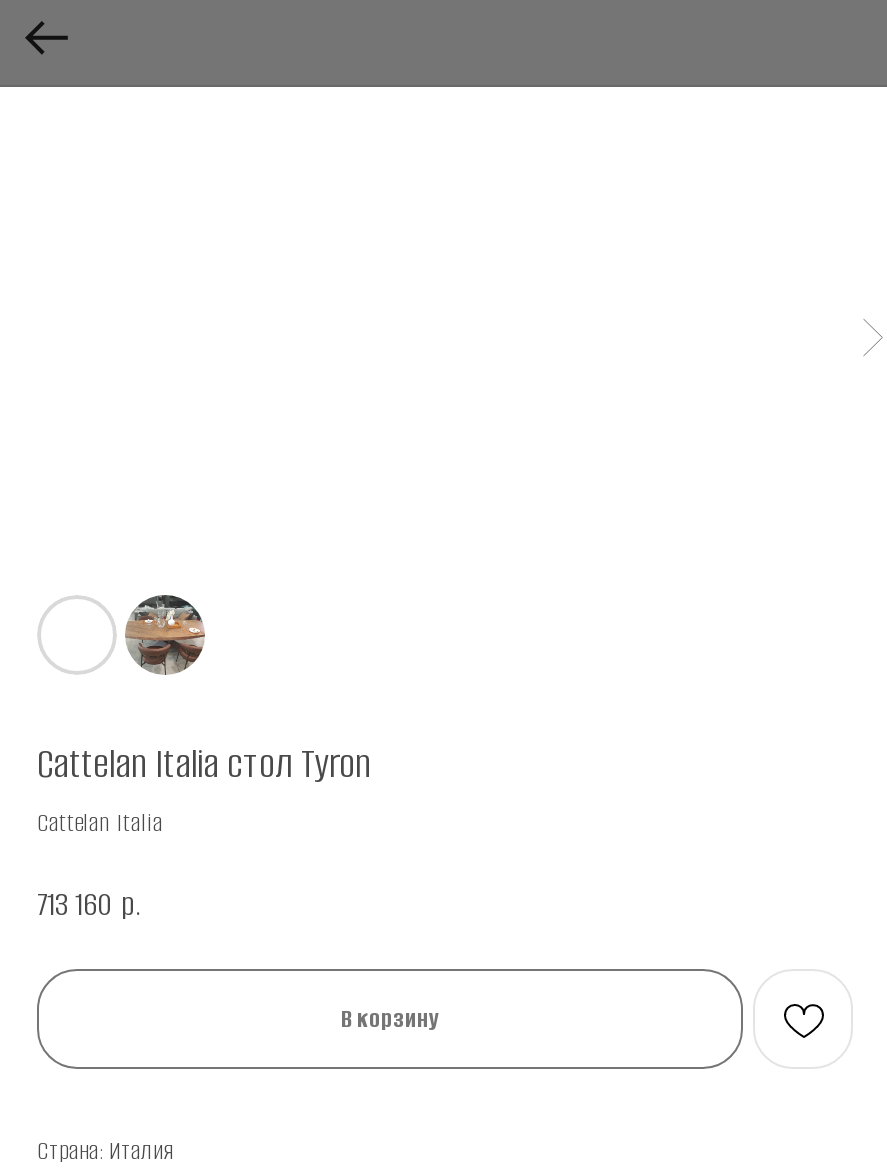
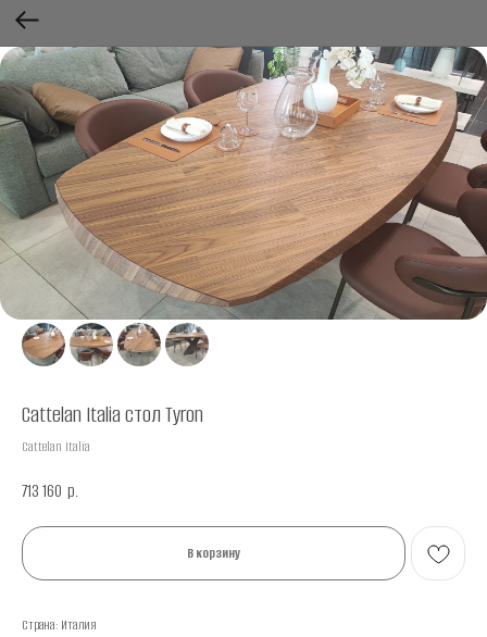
none -> [3,47,484,367] [image]

